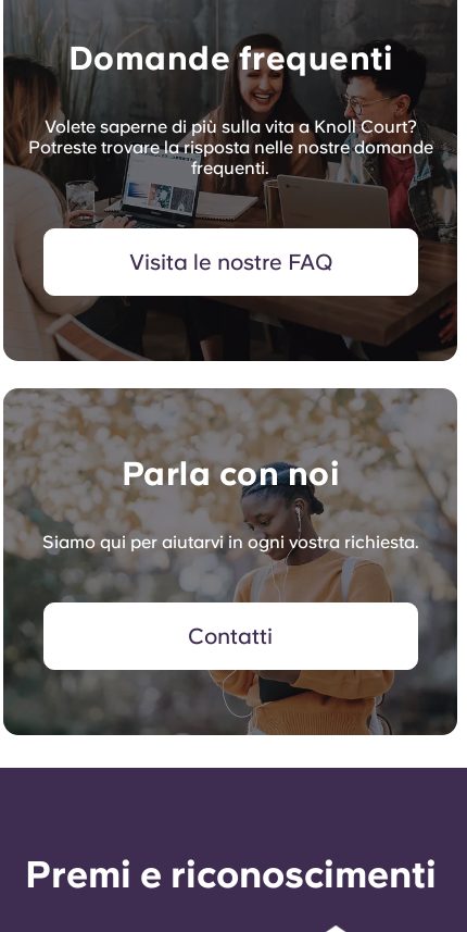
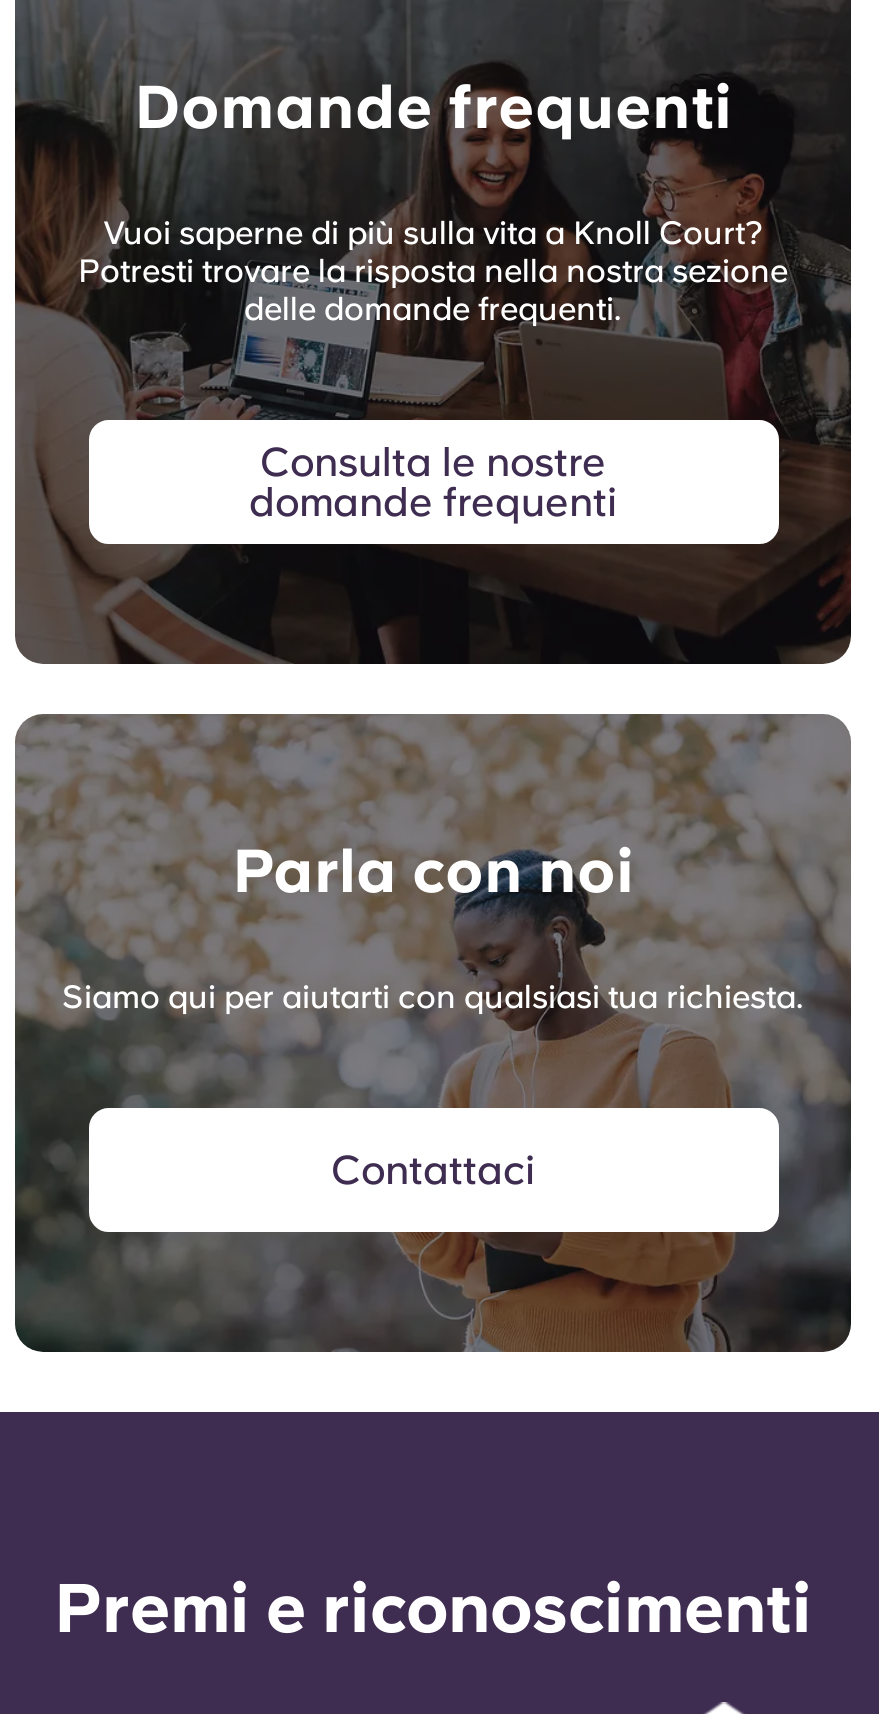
[28,117,433,179] Volete saperne di più sulla vita a Knoll Court? | Potreste trovare la risposta nelle nostre domande | frequenti. -> [78,215,788,329] Vuoi saperne di più sulla vita a Knoll Court? | Potresti trovare la risposta nella nostra sezione | delle domande frequenti.
[129,249,332,275] Visita le nostre FAQ -> [249,439,617,527] Consulta le nostre | domande frequenti
[42,532,419,553] Siamo qui per aiutarvi in ogni vostra richiesta. -> [62,979,804,1017] Siamo qui per aiutarti con qualsiasi tua richiesta.
[188,623,273,650] Contatti -> [331,1147,535,1195] Contattaci

